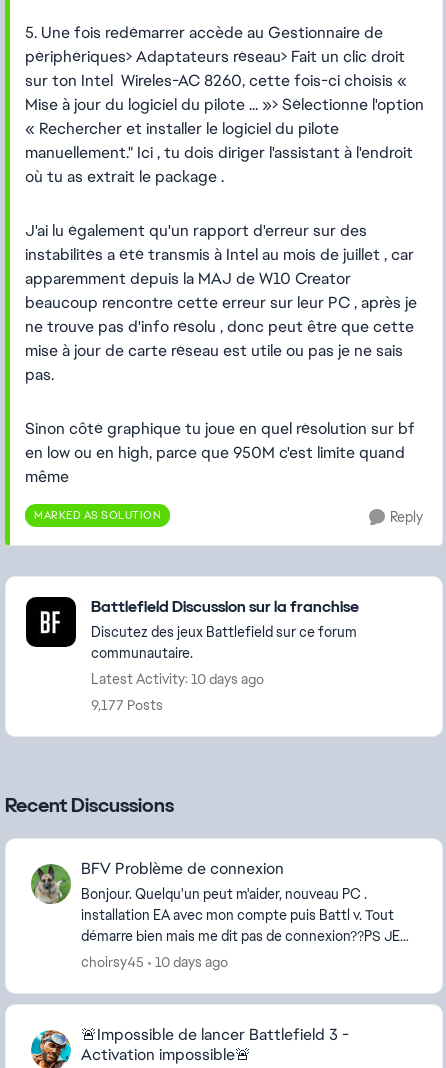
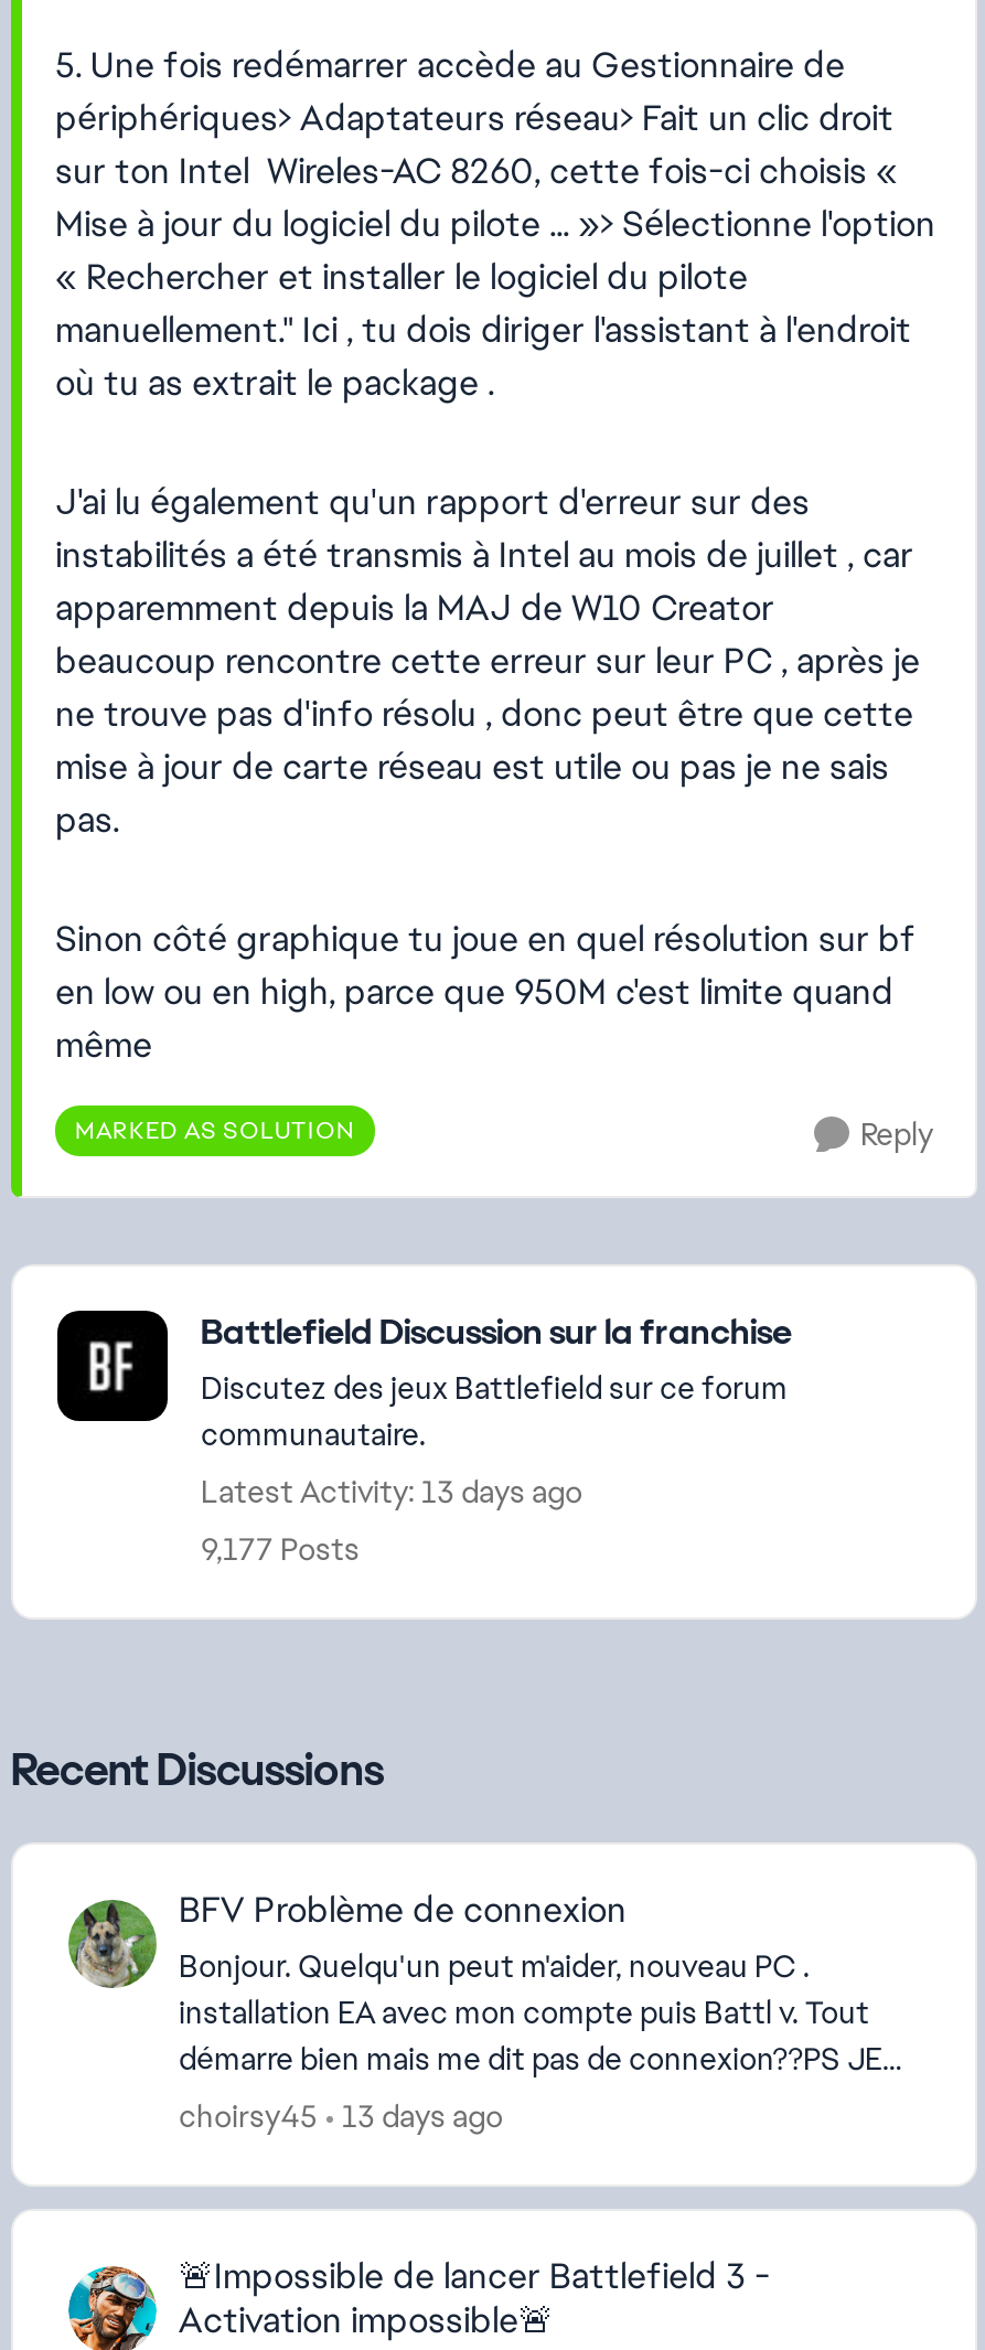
[91,670,264,688] Latest Activity: 10 days ago -> [201,1472,582,1512] Latest Activity: 13 days ago
[155,953,228,971] 10 days ago -> [342,2096,503,2136] 13 days ago

